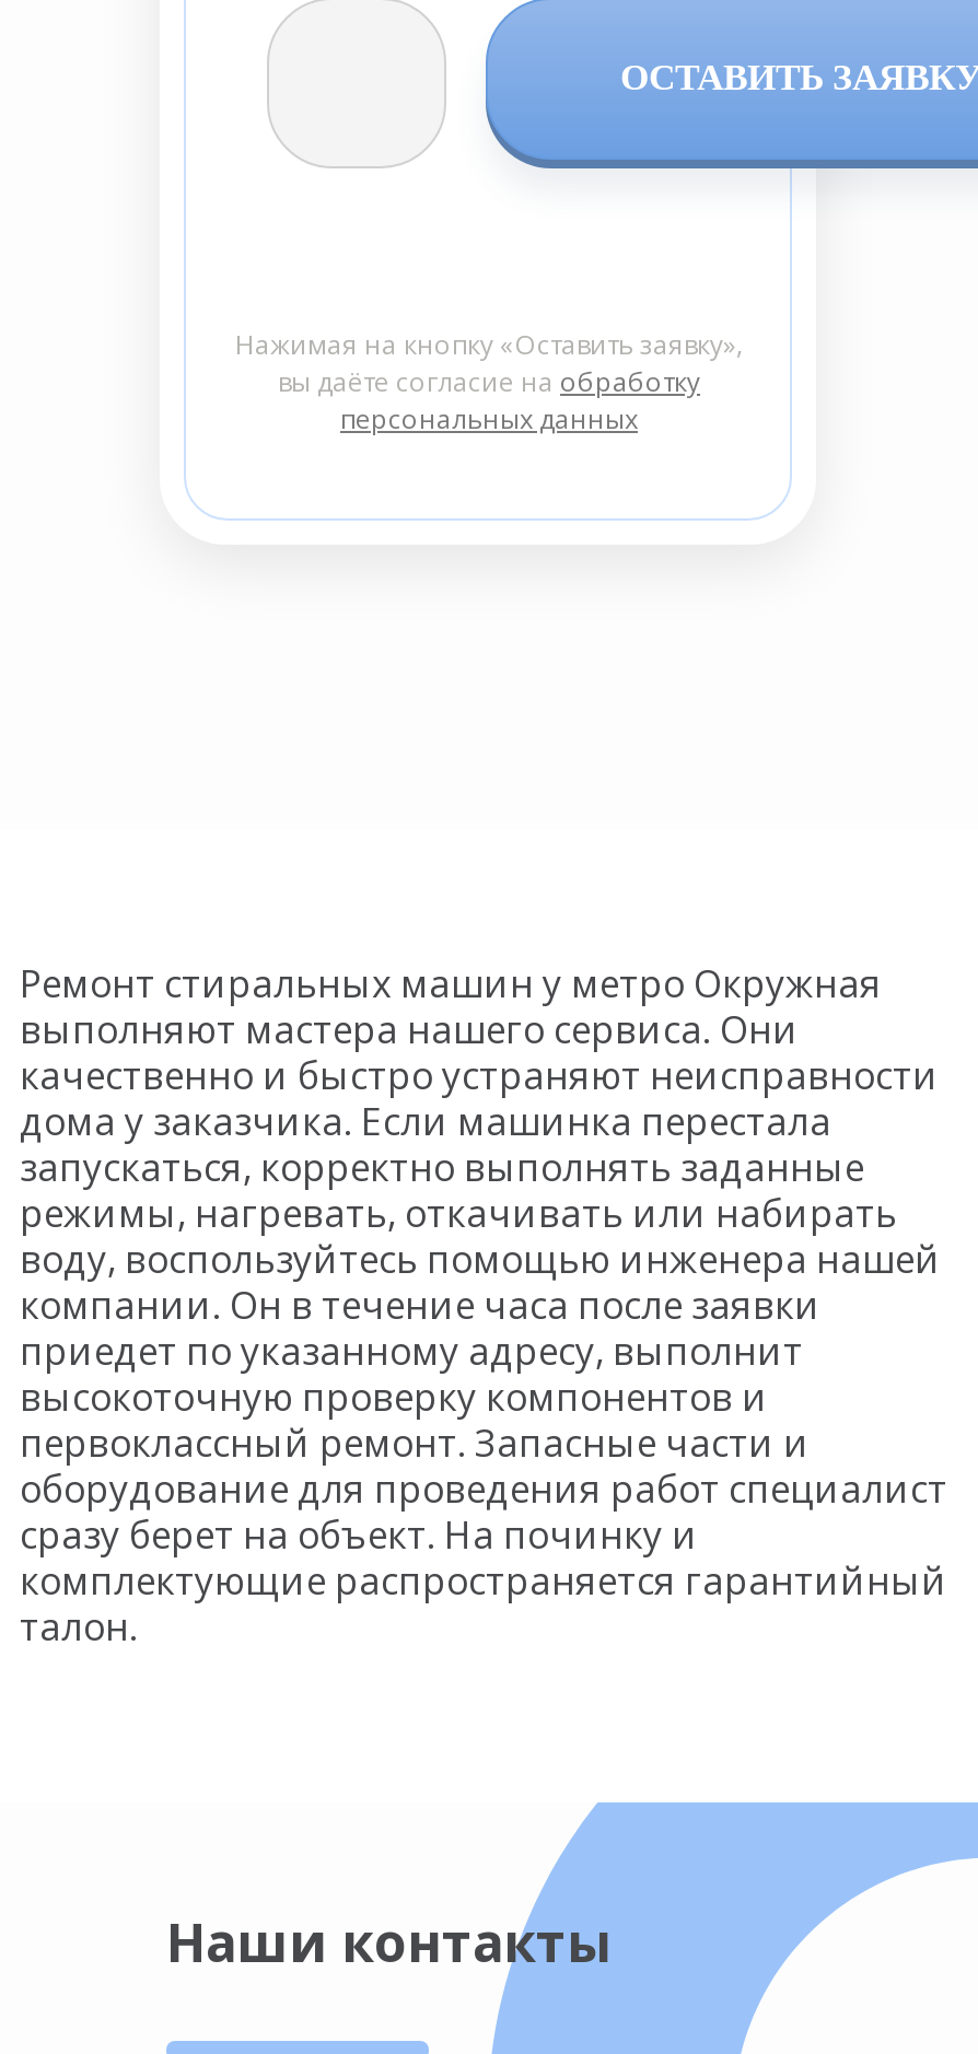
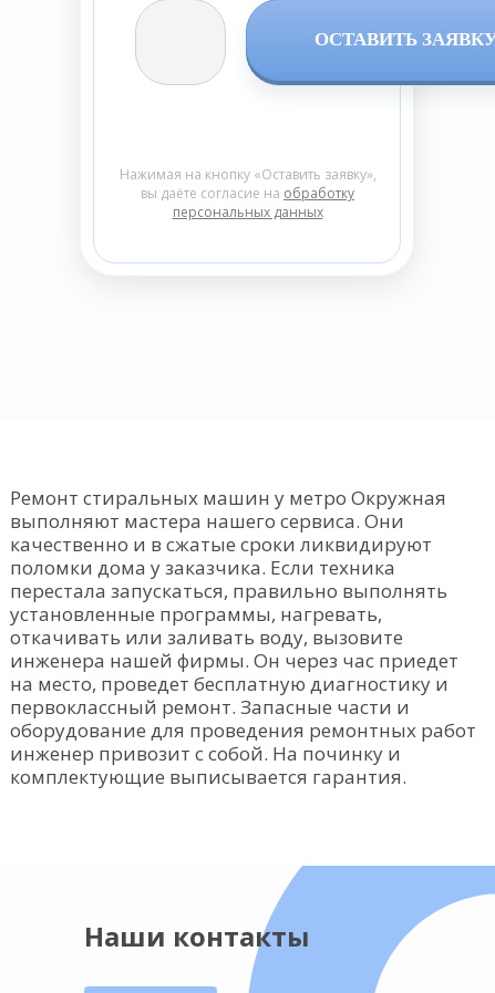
[20,1050,941,1422] качественно и быстро устраняют неисправности | дома у заказчика. Если машинка перестала | запускаться, корректно выполнять заданные | режимы, нагревать, откачивать или набирать | воду, воспользуйтесь помощью инженера нашей | компании. Он в течение часа после заявки | приедет по указанному адресу, выполнит | высокоточную проверку компонентов и -> [10,531,458,696] качественно и в сжатые сроки ликвидируют | поломки дома у заказчика. Если техника | перестала запускаться, правильно выполнять | установленные программы, нагревать, | откачивать или заливать воду, вызовите | инженера нашей фирмы. Он через час приедет | на место, проведет бесплатную диагностику и
[20,1463,947,1652] оборудование для проведения работ специалист | сразу берет на объект. На починку и | комплектующие распространяется гарантийный | талон. -> [10,717,476,789] оборудование для проведения ремонтных работ | инженер привозит с собой. На починку и | комплектующие выписывается гарантия.

